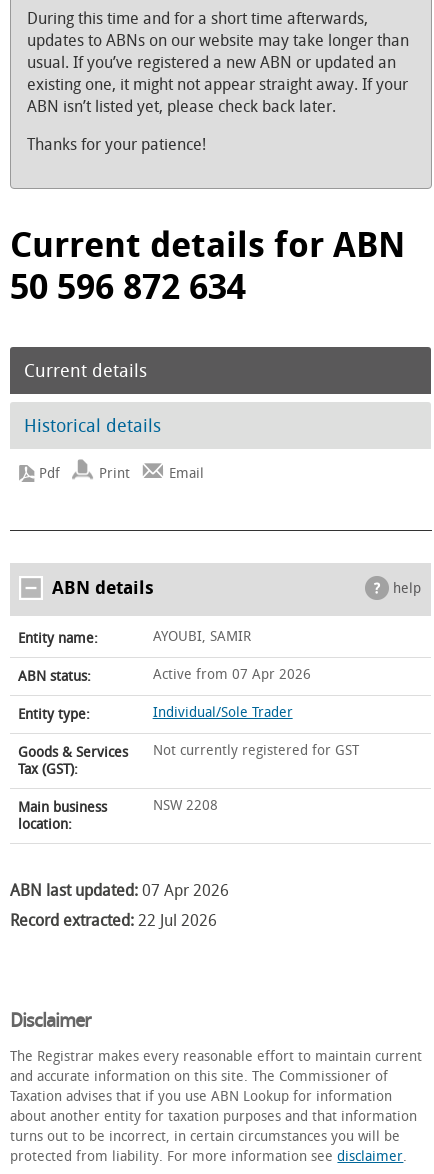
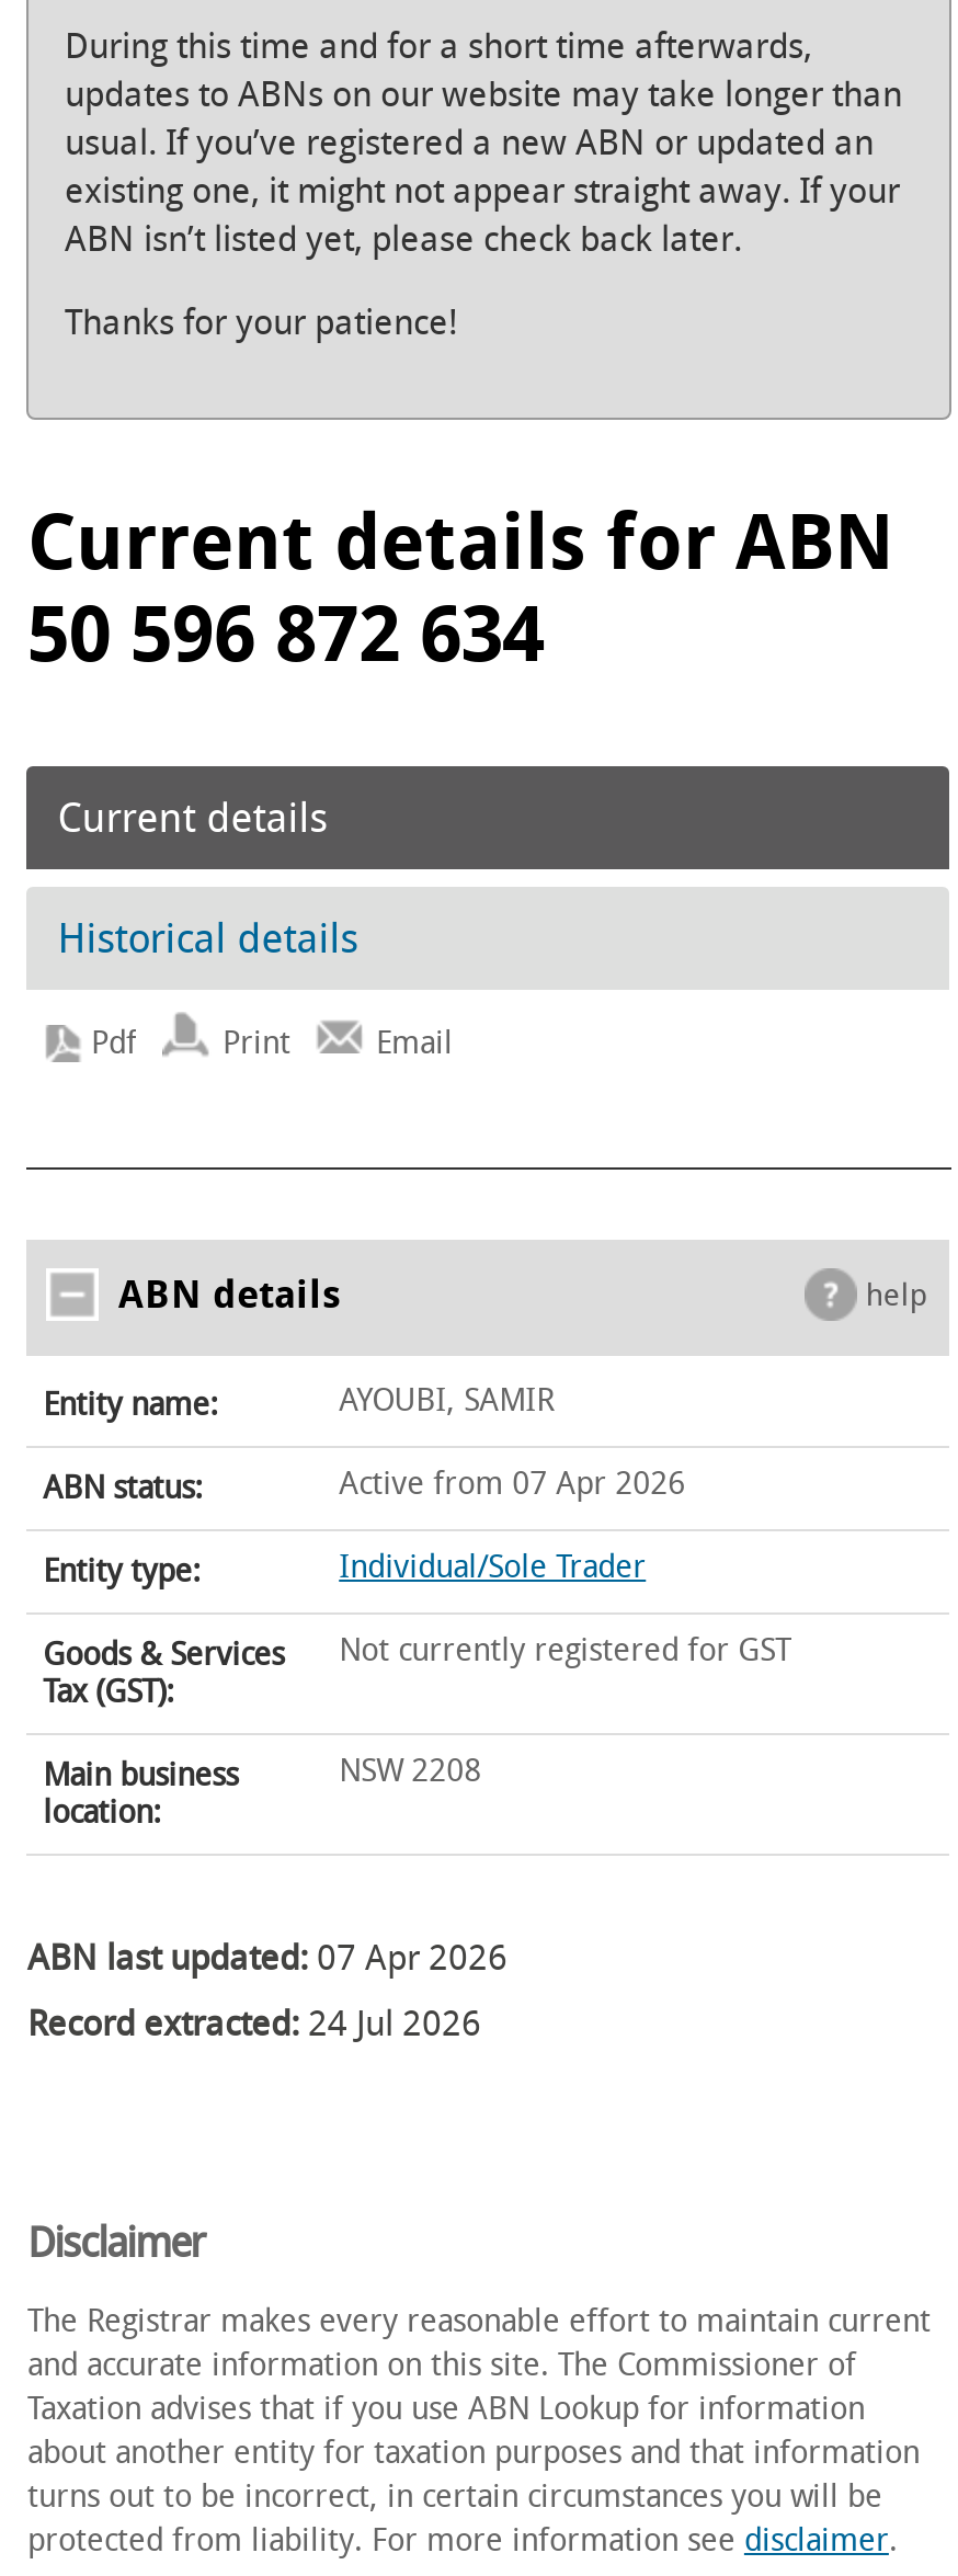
[10,911,217,930] Record extracted: 22 Jul 2026 -> [27,2002,481,2044] Record extracted: 24 Jul 2026

